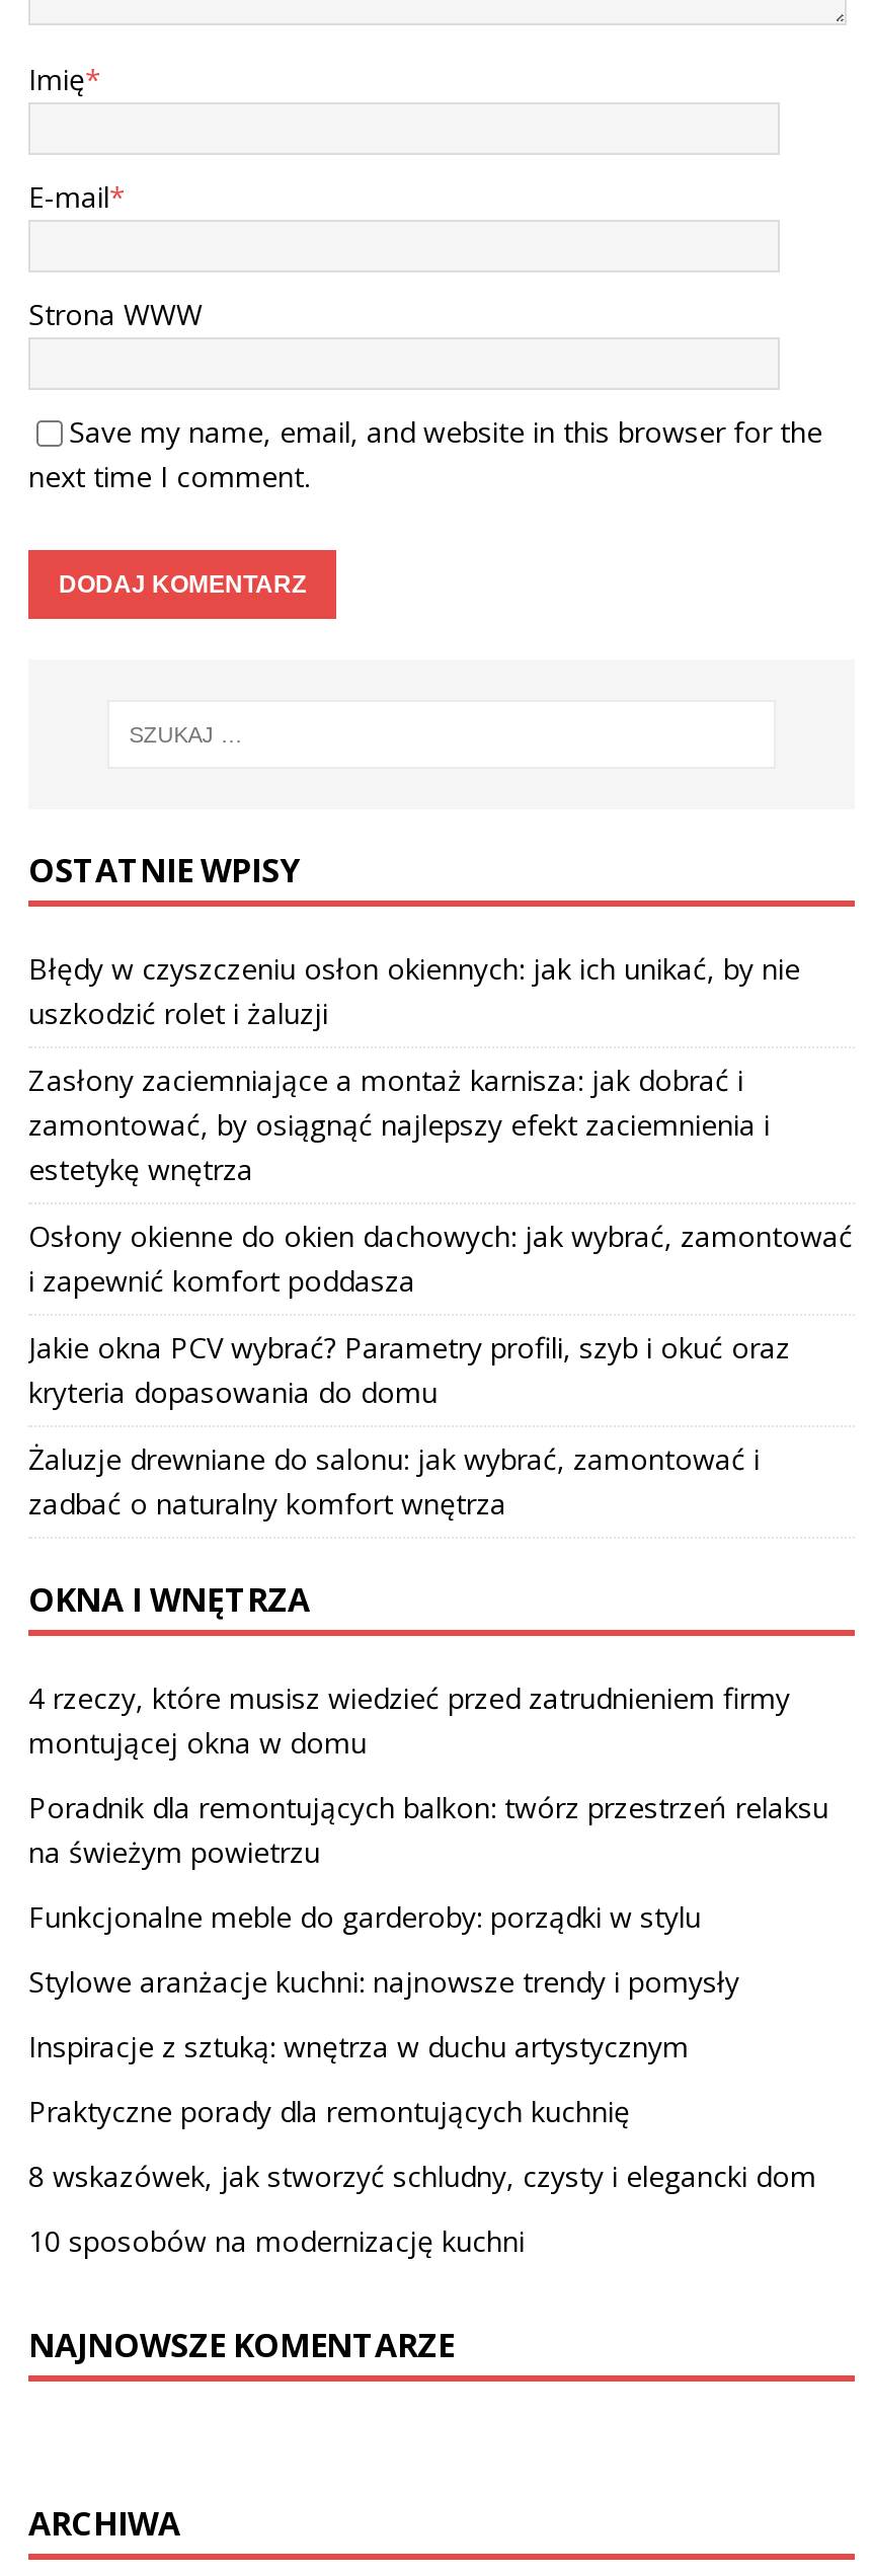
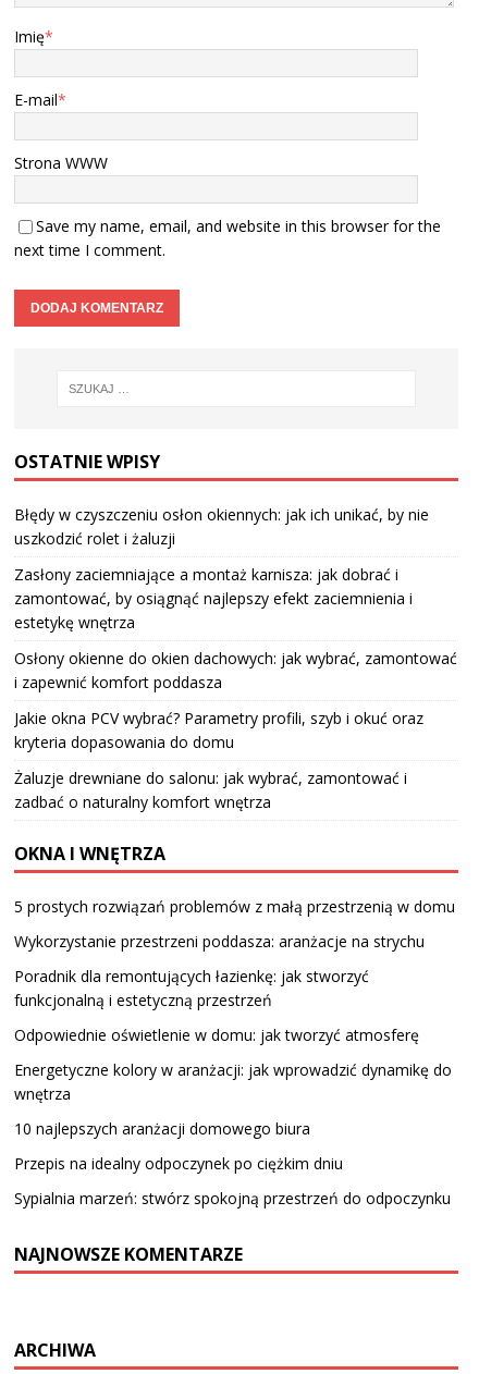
[28,1680,790,1763] 4 rzeczy, które musisz wiedzieć przed zatrudnieniem firmy | montującej okna w domu -> [14,897,455,917] 5 prostych rozwiązań problemów z małą przestrzenią w domu
[28,1789,828,1872] Poradnik dla remontujących balkon: twórz przestrzeń relaksu | na świeżym powietrzu -> [14,931,425,952] Wykorzystanie przestrzeni poddasza: aranżacje na strychu
[28,1898,701,1937] Funkcjonalne meble do garderoby: porządki w stylu -> [14,966,369,1011] Poradnik dla remontujących łazienkę: jak stworzyć | funkcjonalną i estetyczną przestrzeń
[28,1963,739,2002] Stylowe aranżacje kuchni: najnowsze trendy i pomysły -> [14,1025,419,1046] Odpowiednie oświetlenie w domu: jak tworzyć atmosferę
[28,2028,689,2066] Inspiracje z sztuką: wnętrza w duchu artystycznym -> [14,1060,452,1105] Energetyczne kolory w aranżacji: jak wprowadzić dynamikę do | wnętrza
[28,2093,630,2131] Praktyczne porady dla remontujących kuchnię -> [14,1119,310,1139] 10 najlepszych aranżacji domowego biura
[28,2158,816,2196] 8 wskazówek, jak stworzyć schludny, czysty i elegancki dom -> [14,1154,343,1174] Przepis na idealny odpoczynek po ciężkim dniu
[28,2222,525,2261] 10 sposobów na modernizację kuchni -> [14,1188,451,1209] Sypialnia marzeń: stwórz spokojną przestrzeń do odpoczynku

